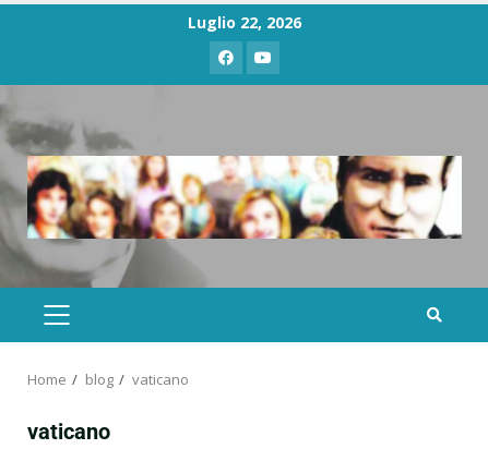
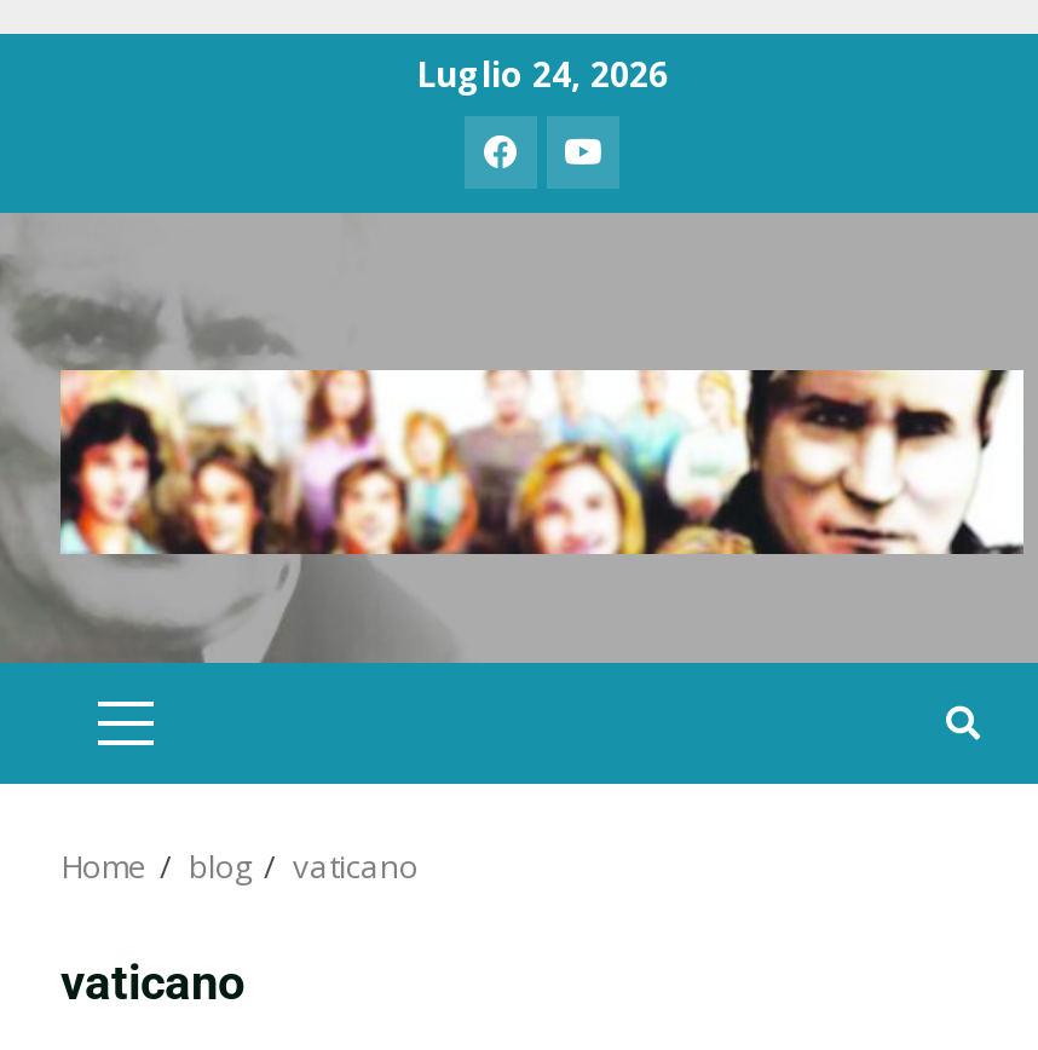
[188,12,301,33] Luglio 22, 2026 -> [416,51,668,97] Luglio 24, 2026

